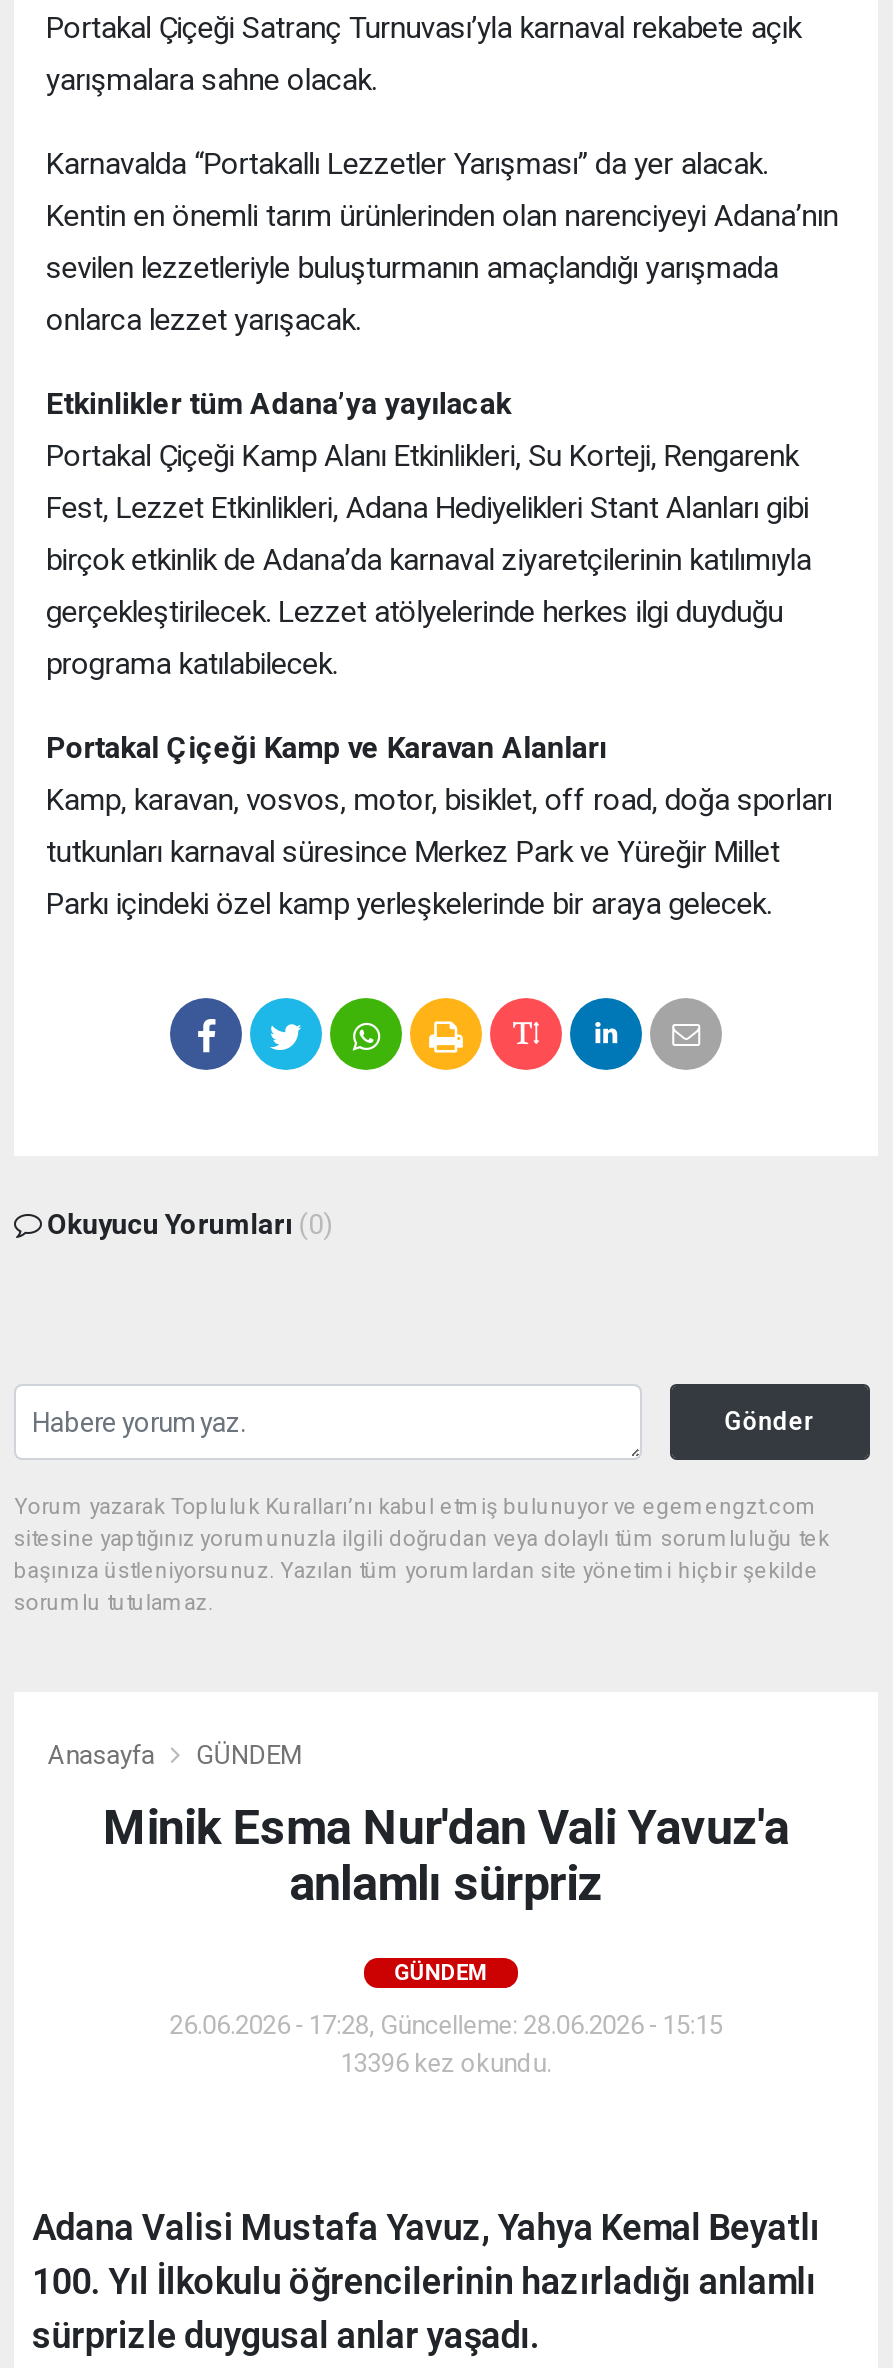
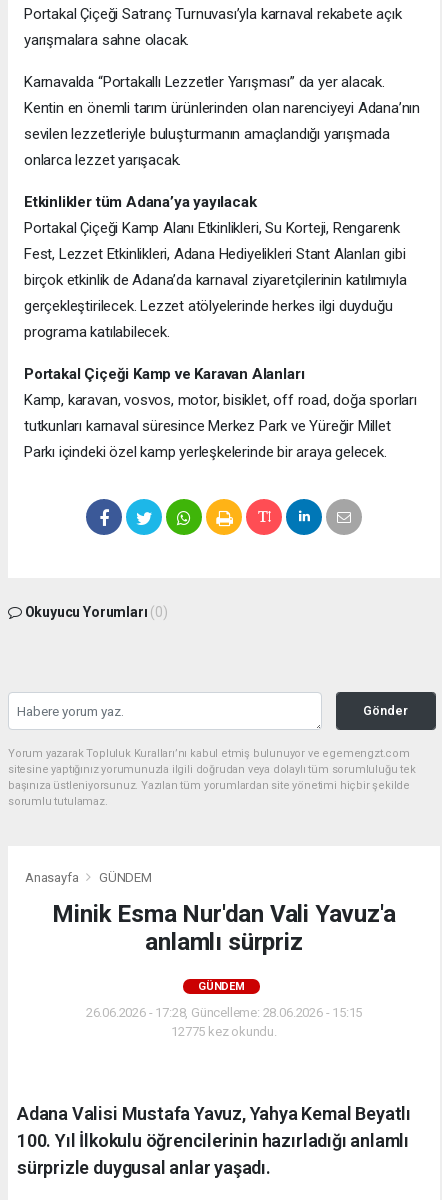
[340,2048,552,2078] 13396 kez okundu. -> [171,1024,277,1039] 12775 kez okundu.

